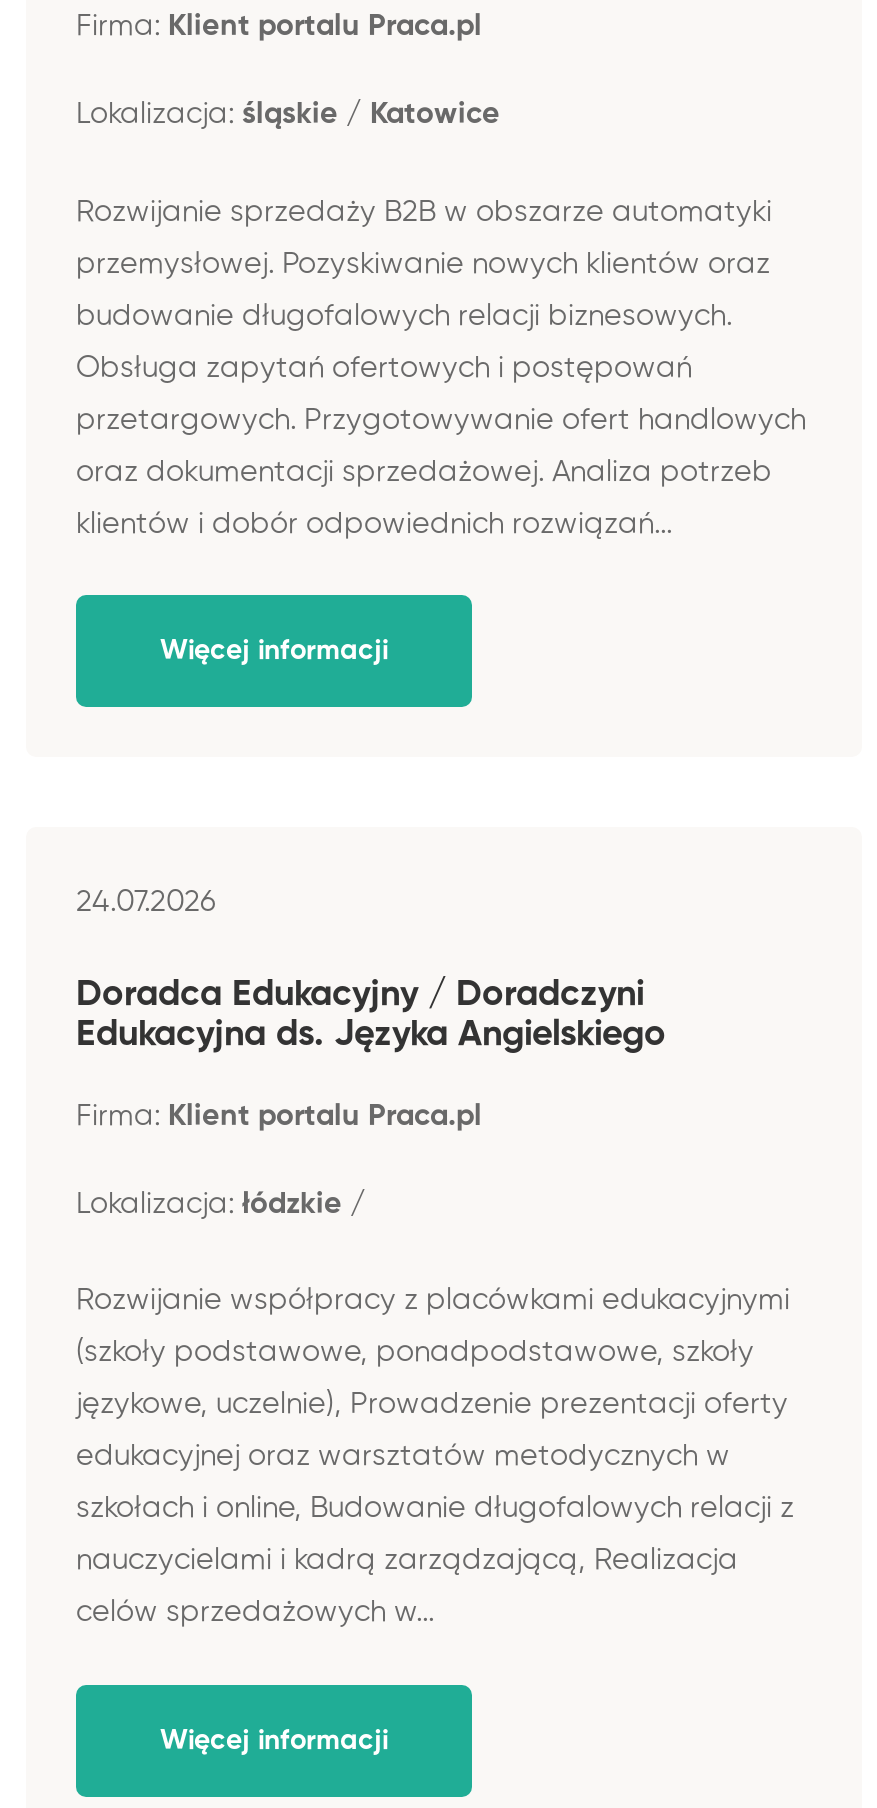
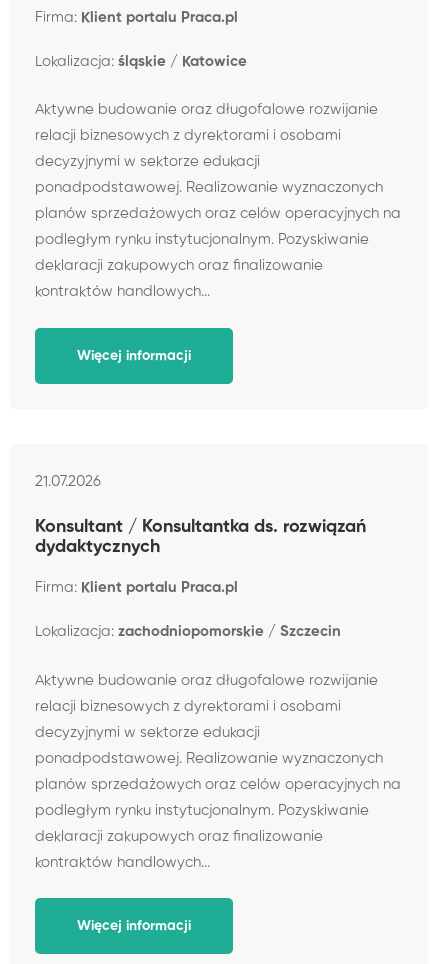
[76,196,806,538] Rozwijanie sprzedaży B2B w obszarze automatyki | przemysłowej. Pozyskiwanie nowych klientów oraz | budowanie długofalowych relacji biznesowych. | Obsługa zapytań ofertowych i postępowań | przetargowych. Przygotowywanie ofert handlowych | oraz dokumentacji sprzedażowej. Analiza potrzeb | klientów i dobór odpowiednich rozwiązań... -> [35,102,401,299] Aktywne budowanie oraz długofalowe rozwijanie | relacji biznesowych z dyrektorami i osobami | decyzyjnymi w sektorze edukacji | ponadpodstawowej. Realizowanie wyznaczonych | planów sprzedażowych oraz celów operacyjnych na | podległym rynku instytucjonalnym. Pozyskiwanie | deklaracji zakupowych oraz finalizowanie | kontraktów handlowych...
[76,887,216,917] 24.07.2026 -> [35,473,101,488] 21.07.2026
[76,976,666,1052] Doradca Edukacyjny / Doradczyni | Edukacyjna ds. Języka Angielskiego -> [35,518,366,556] Konsultant / Konsultantka ds. rozwiązań | dydaktycznych
[76,1188,794,1627] Lokalizacja: łódzkie / | Rozwijanie współpracy z placówkami edukacyjnymi | (szkoły podstawowe, ponadpodstawowe, szkoły | językowe, uczelnie), Prowadzenie prezentacji oferty | edukacyjnej oraz warsztatów metodycznych w | szkołach i online, Budowanie długofalowych relacji z | nauczycielami i kadrą zarządzającą, Realizacja | celów sprzedażowych w... -> [35,624,401,869] Lokalizacja: zachodniopomorskie / Szczecin | Aktywne budowanie oraz długofalowe rozwijanie | relacji biznesowych z dyrektorami i osobami | decyzyjnymi w sektorze edukacji | ponadpodstawowej. Realizowanie wyznaczonych | planów sprzedażowych oraz celów operacyjnych na | podległym rynku instytucjonalnym. Pozyskiwanie | deklaracji zakupowych oraz finalizowanie | kontraktów handlowych...

